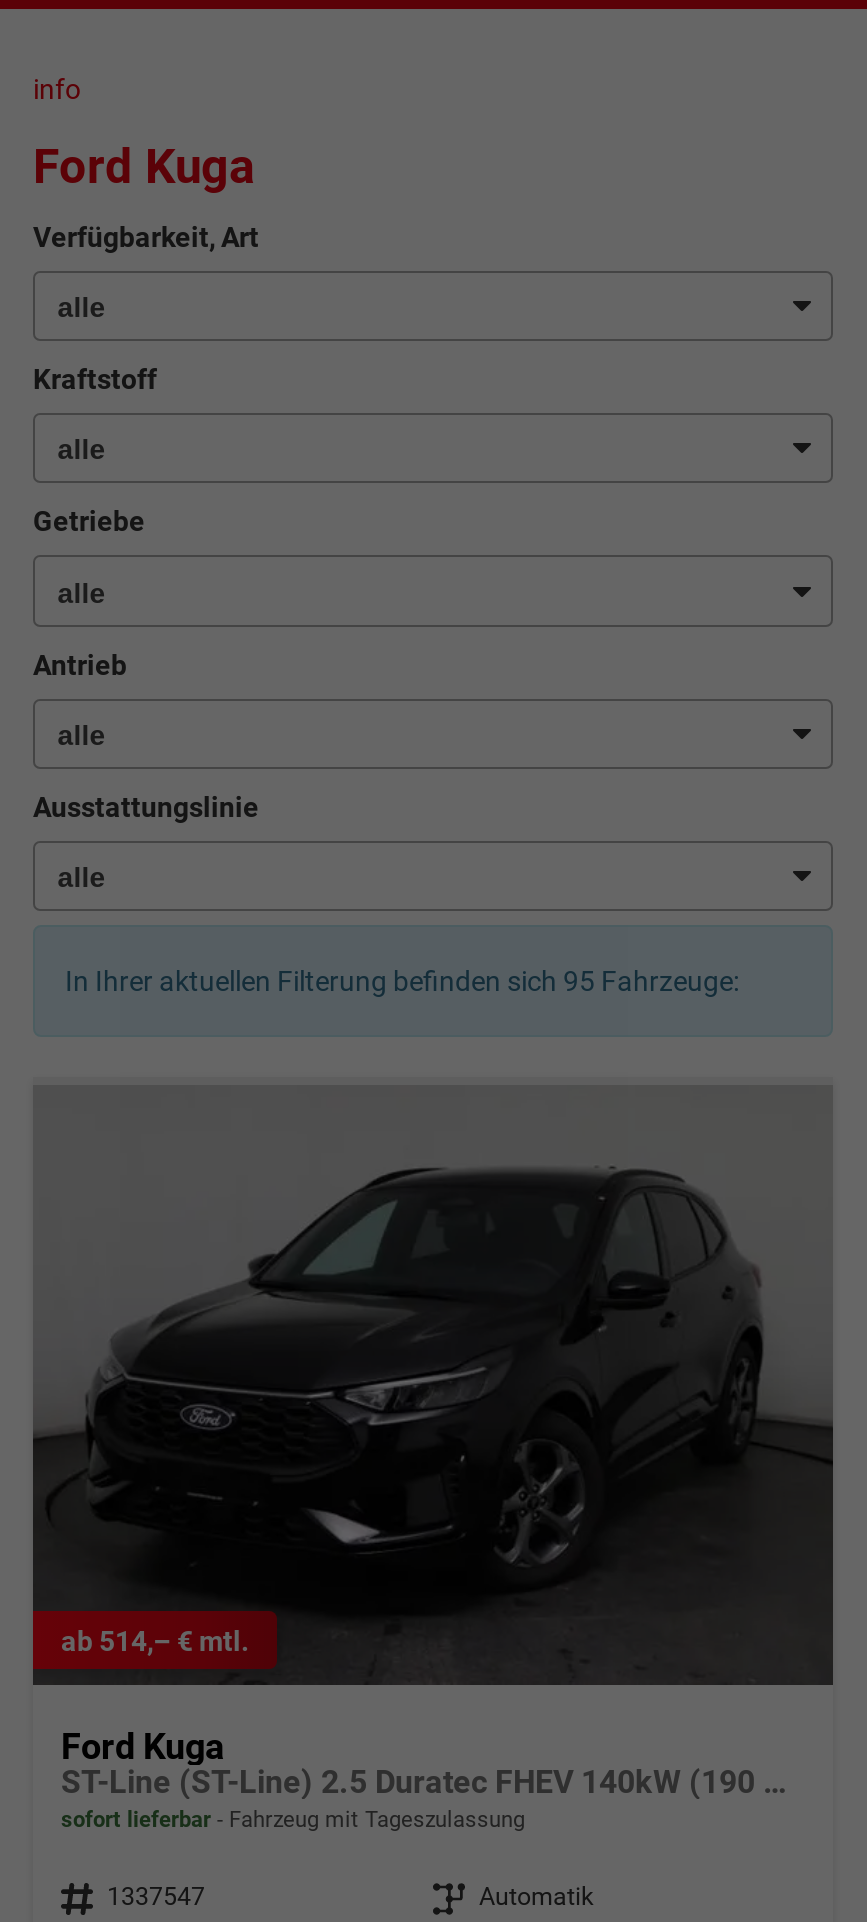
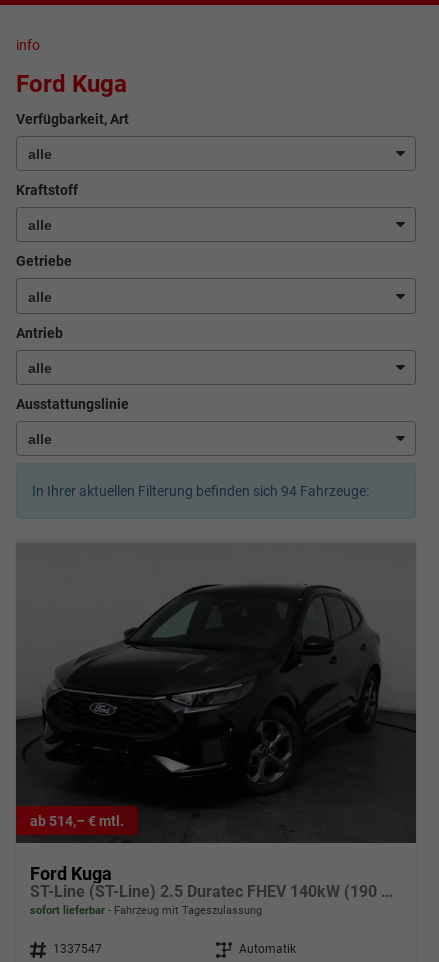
[65,966,739,998] In Ihrer aktuellen Filterung befinden sich 95 Fahrzeuge: -> [32,483,369,499] In Ihrer aktuellen Filterung befinden sich 94 Fahrzeuge:

